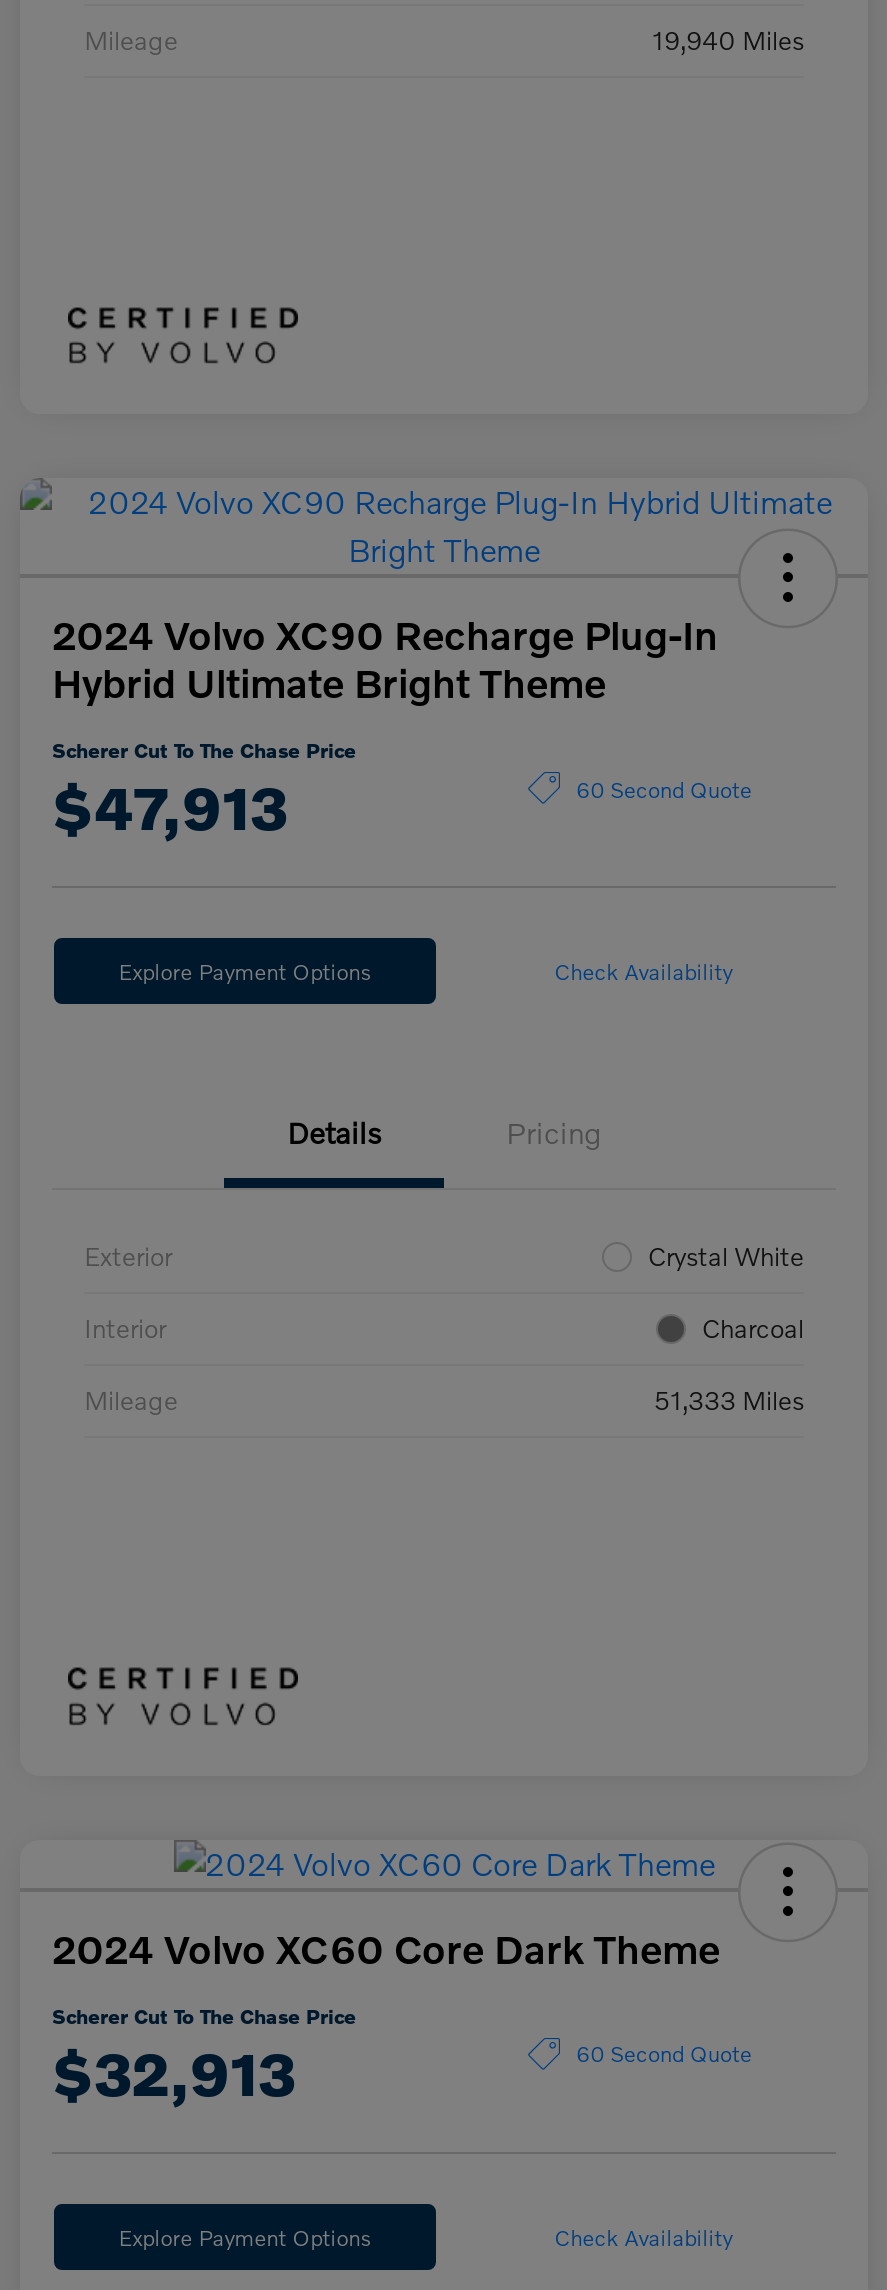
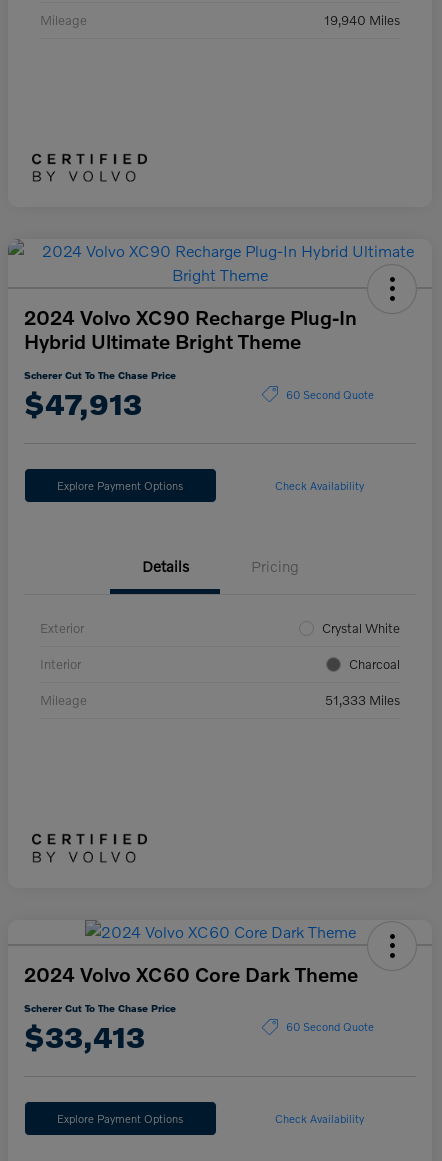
[52,2038,296,2108] $32,913 -> [24,1019,145,1054] $33,413

